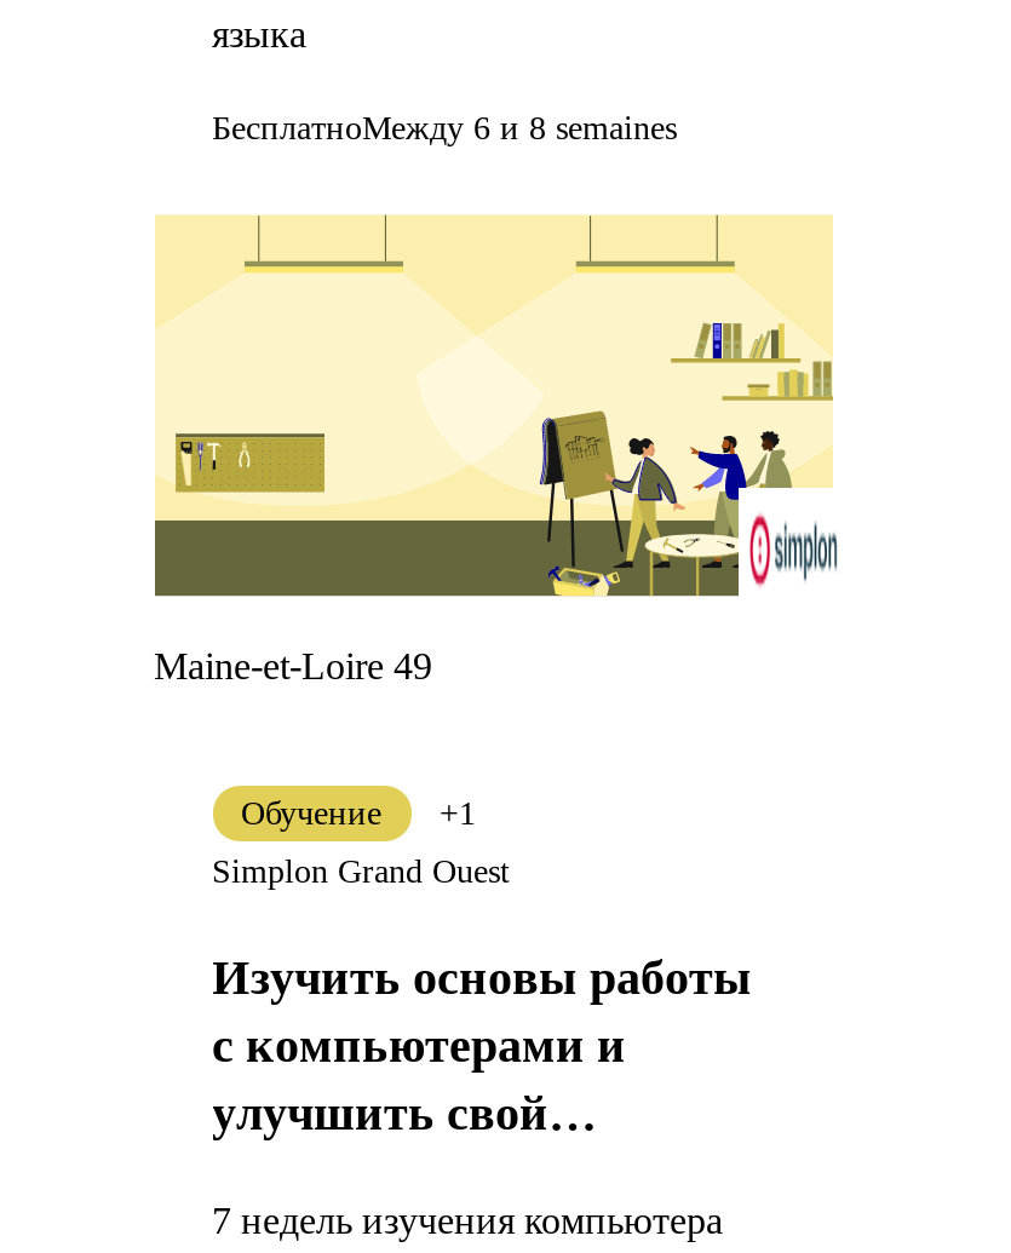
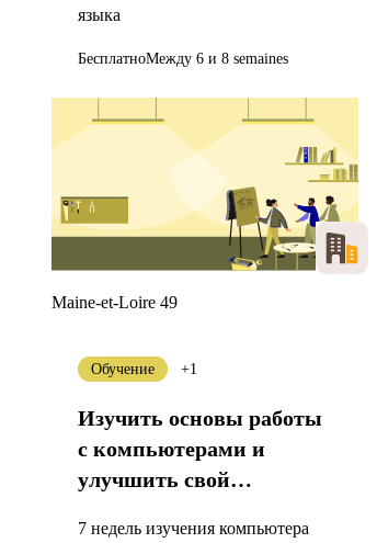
[741,487,848,598] [image] -> [317,222,366,272] [image]
[212,852,510,888] Simplon Grand Ouest -> none

